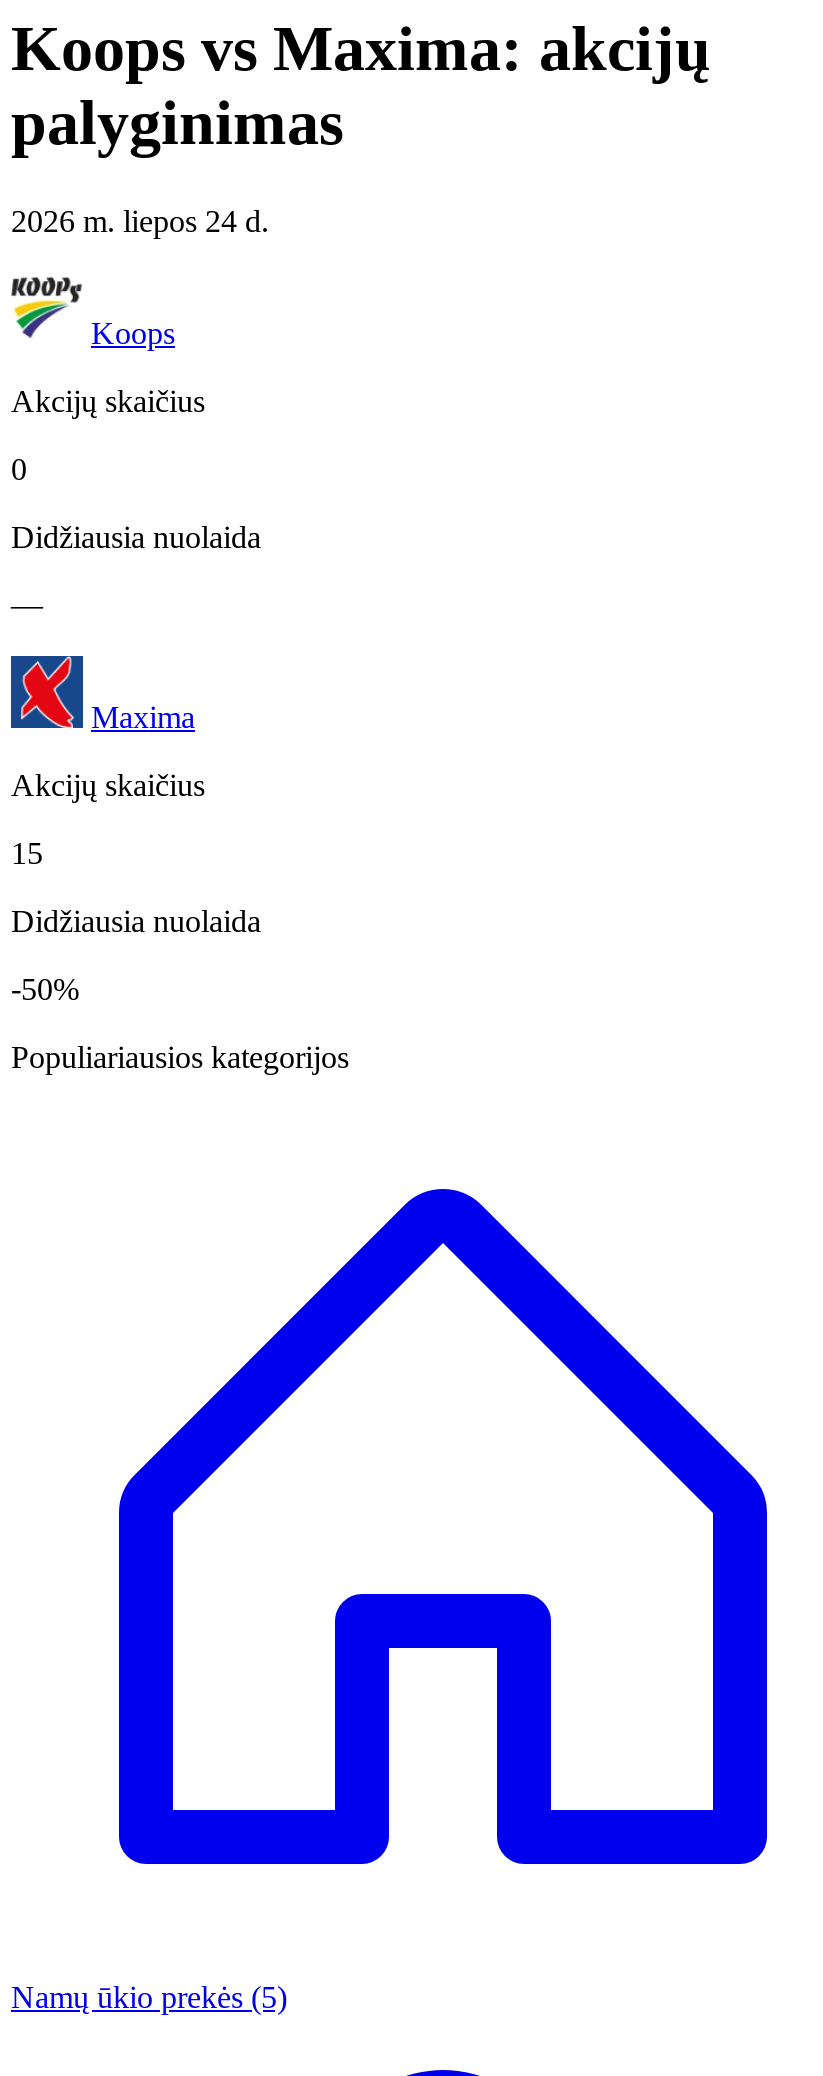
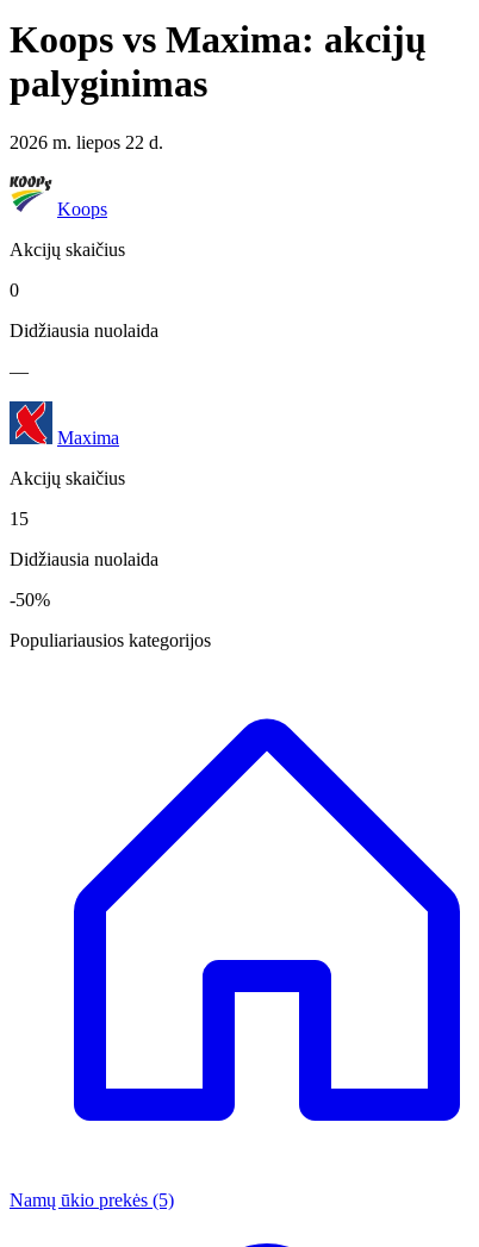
[11,204,269,238] 2026 m. liepos 24 d. -> [10,132,163,152] 2026 m. liepos 22 d.

